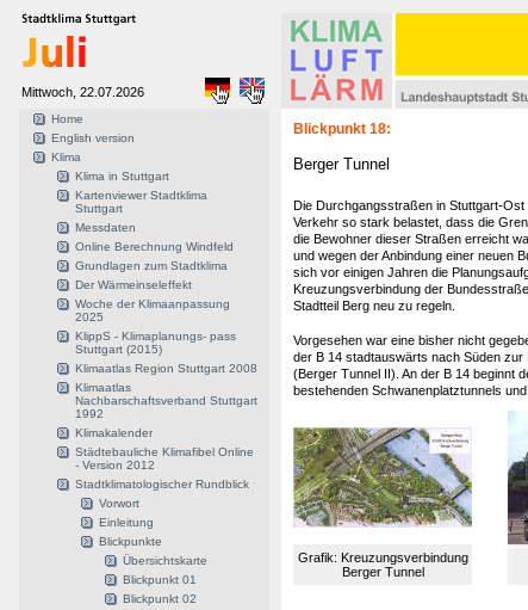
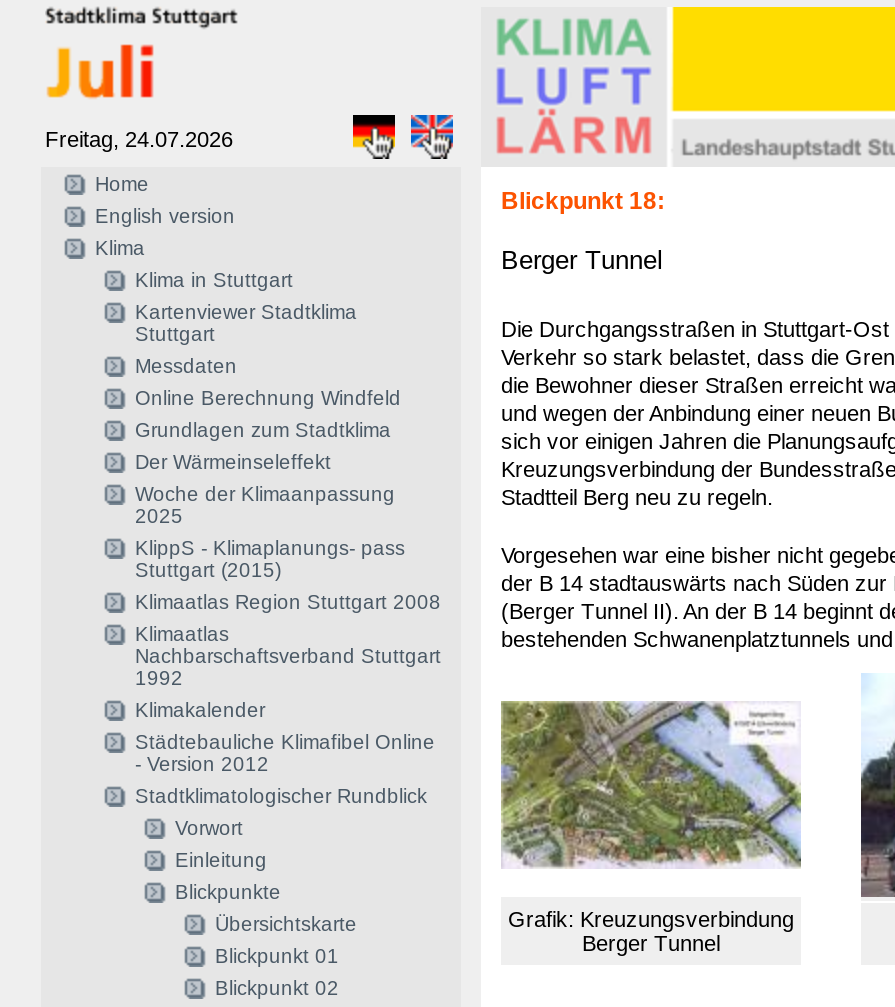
[21,85,144,99] Mittwoch, 22.07.2026 -> [45,127,233,151] Freitag, 24.07.2026

